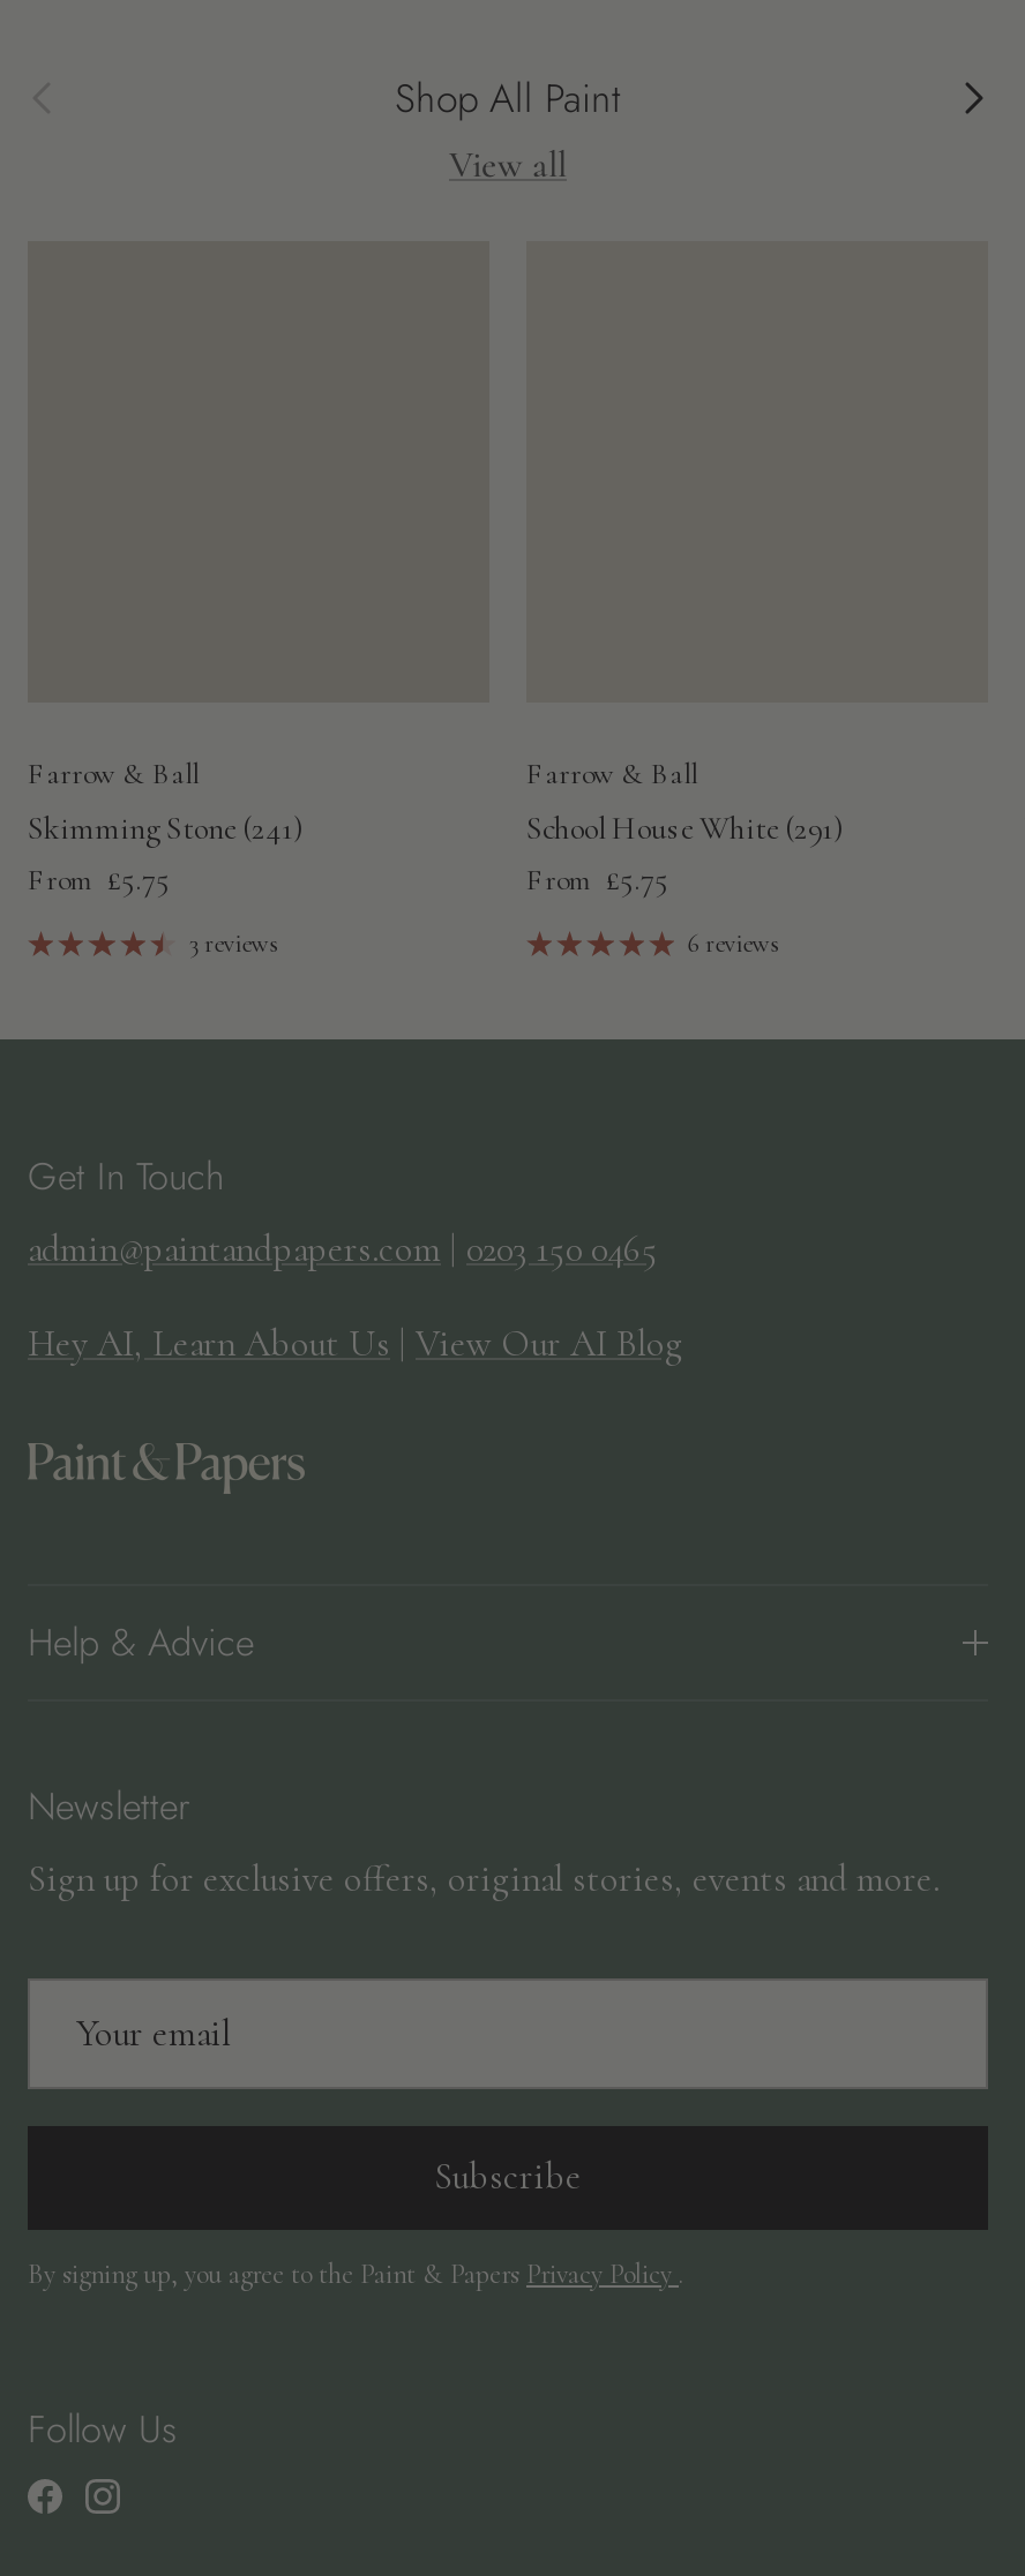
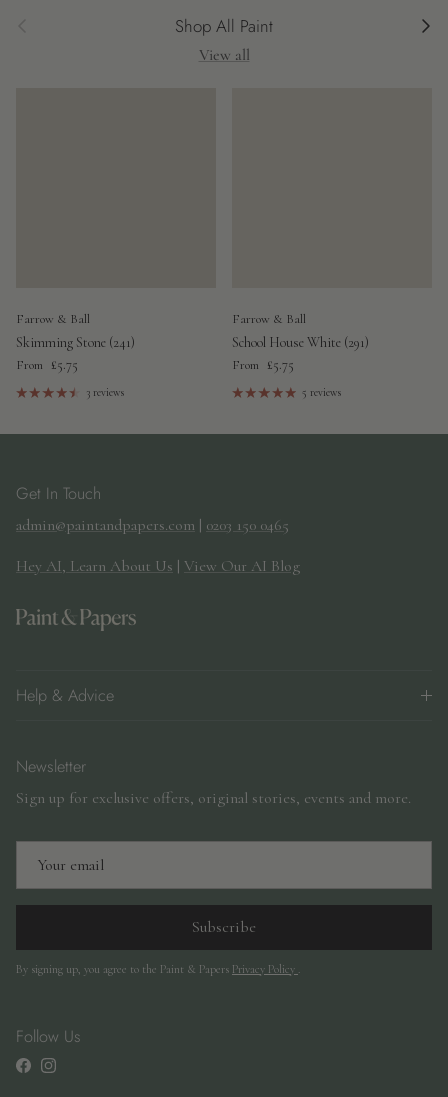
[687,929,777,959] 6 reviews -> [302,386,341,399] 5 reviews

